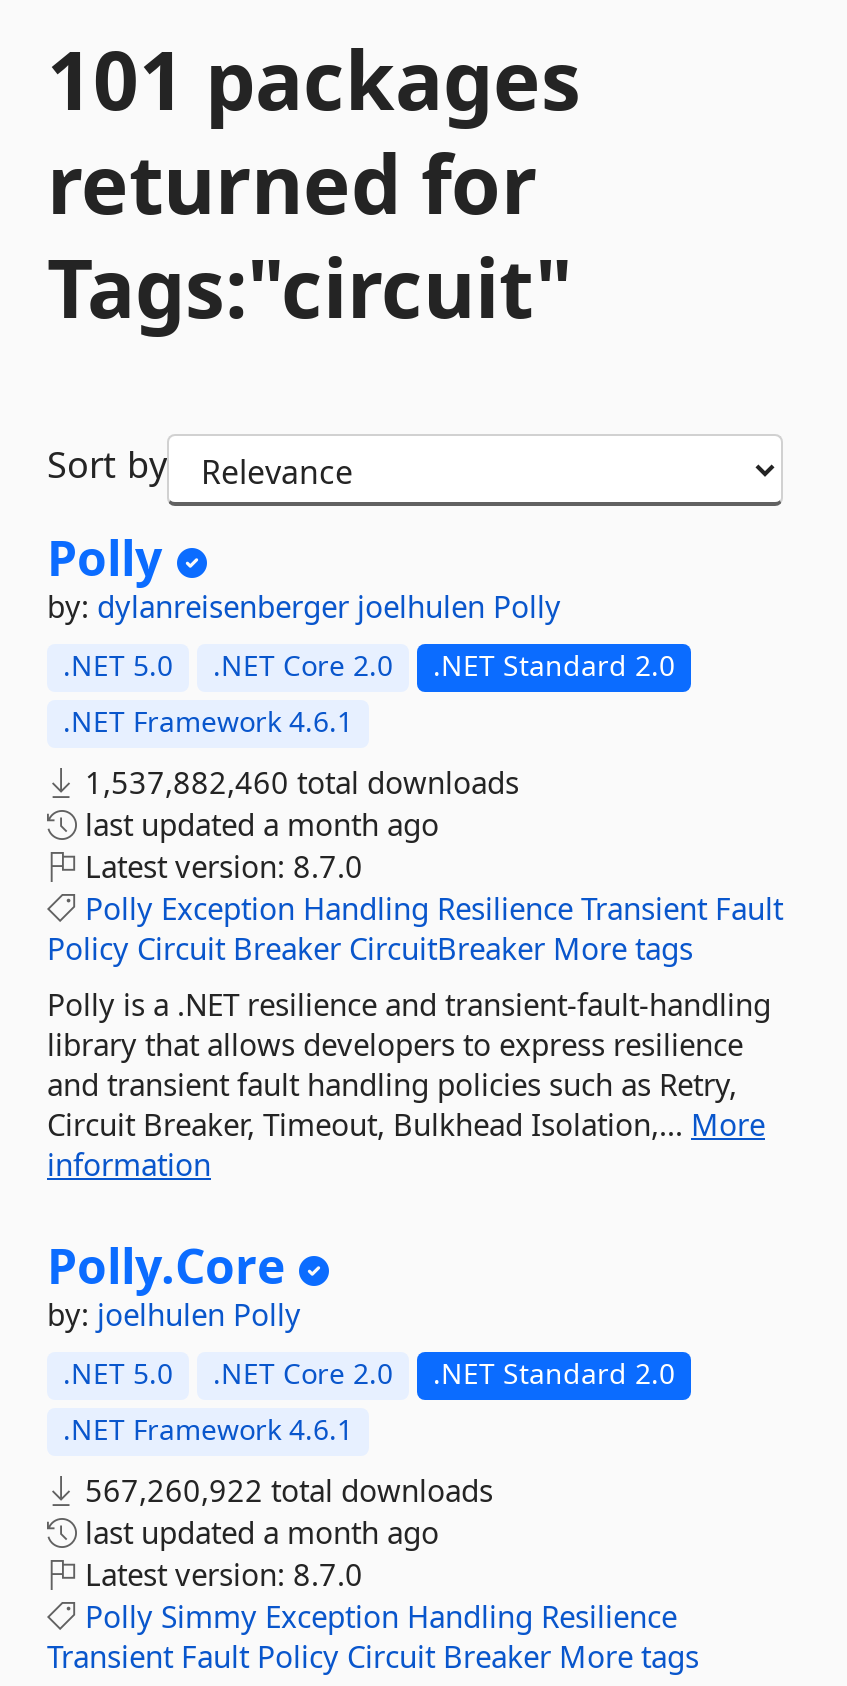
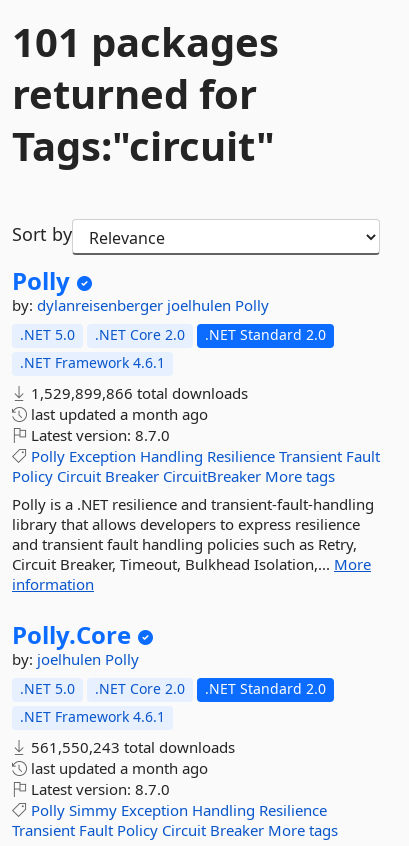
[77,762,519,802] 1,537,882,460 total downloads -> [27,383,248,403] 1,529,899,866 total downloads
[77,1470,493,1510] 567,260,922 total downloads -> [27,737,235,757] 561,550,243 total downloads

